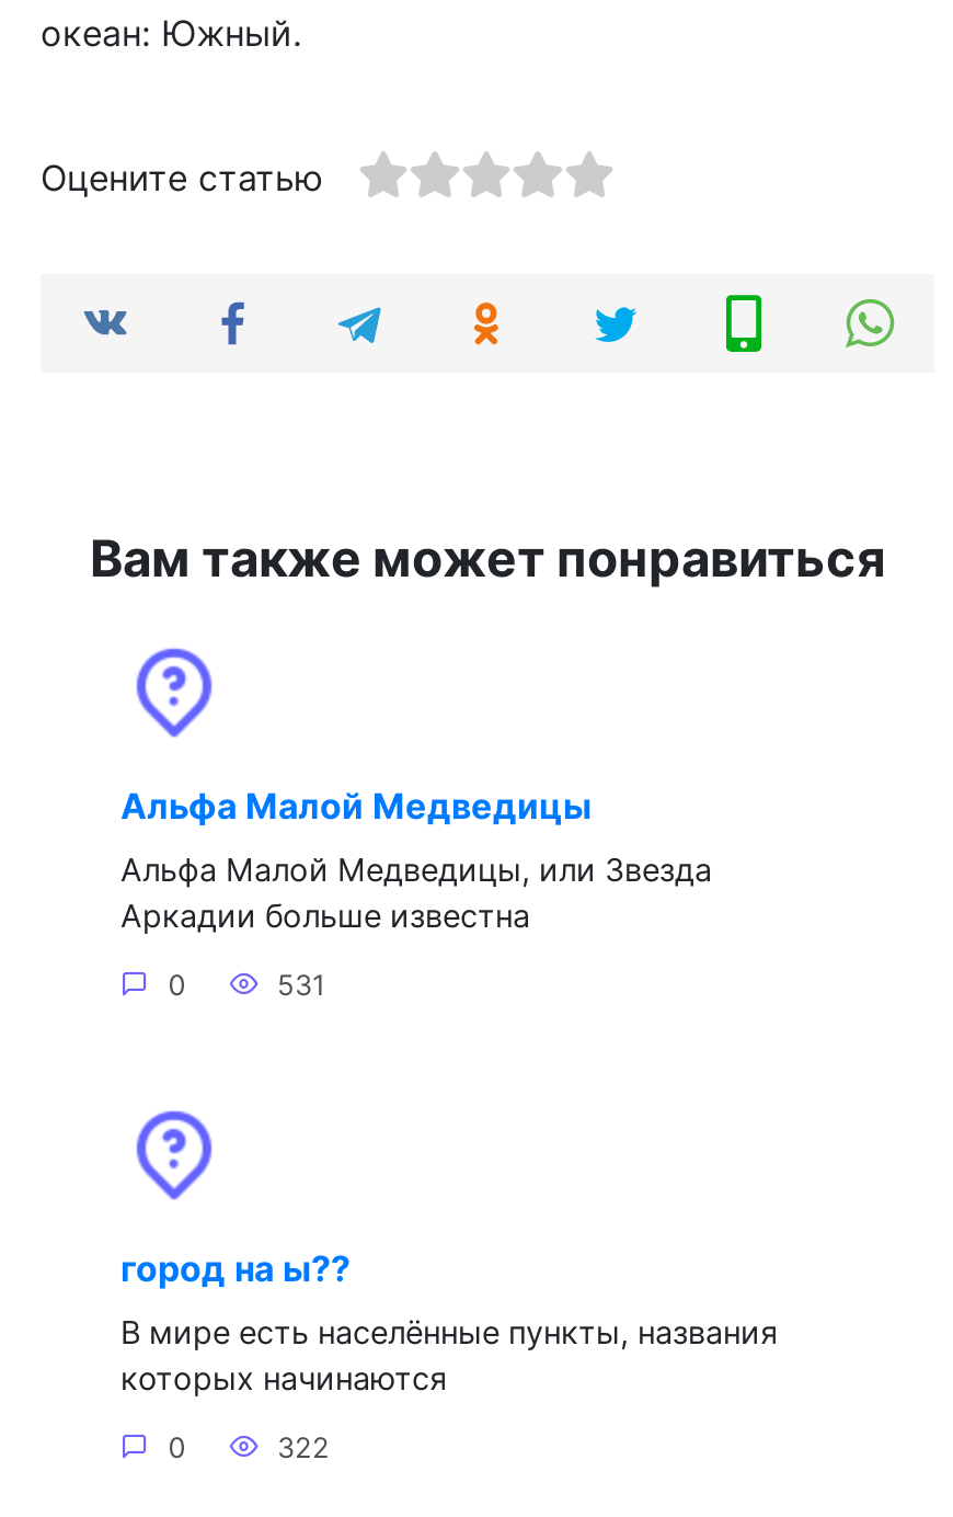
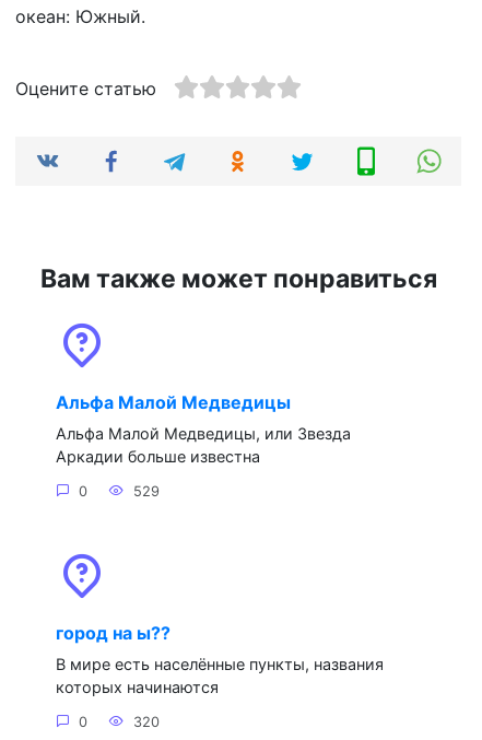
[277,969,325,1002] 531 -> [133,483,160,500] 529
[277,1431,330,1464] 322 -> [133,713,160,730] 320

